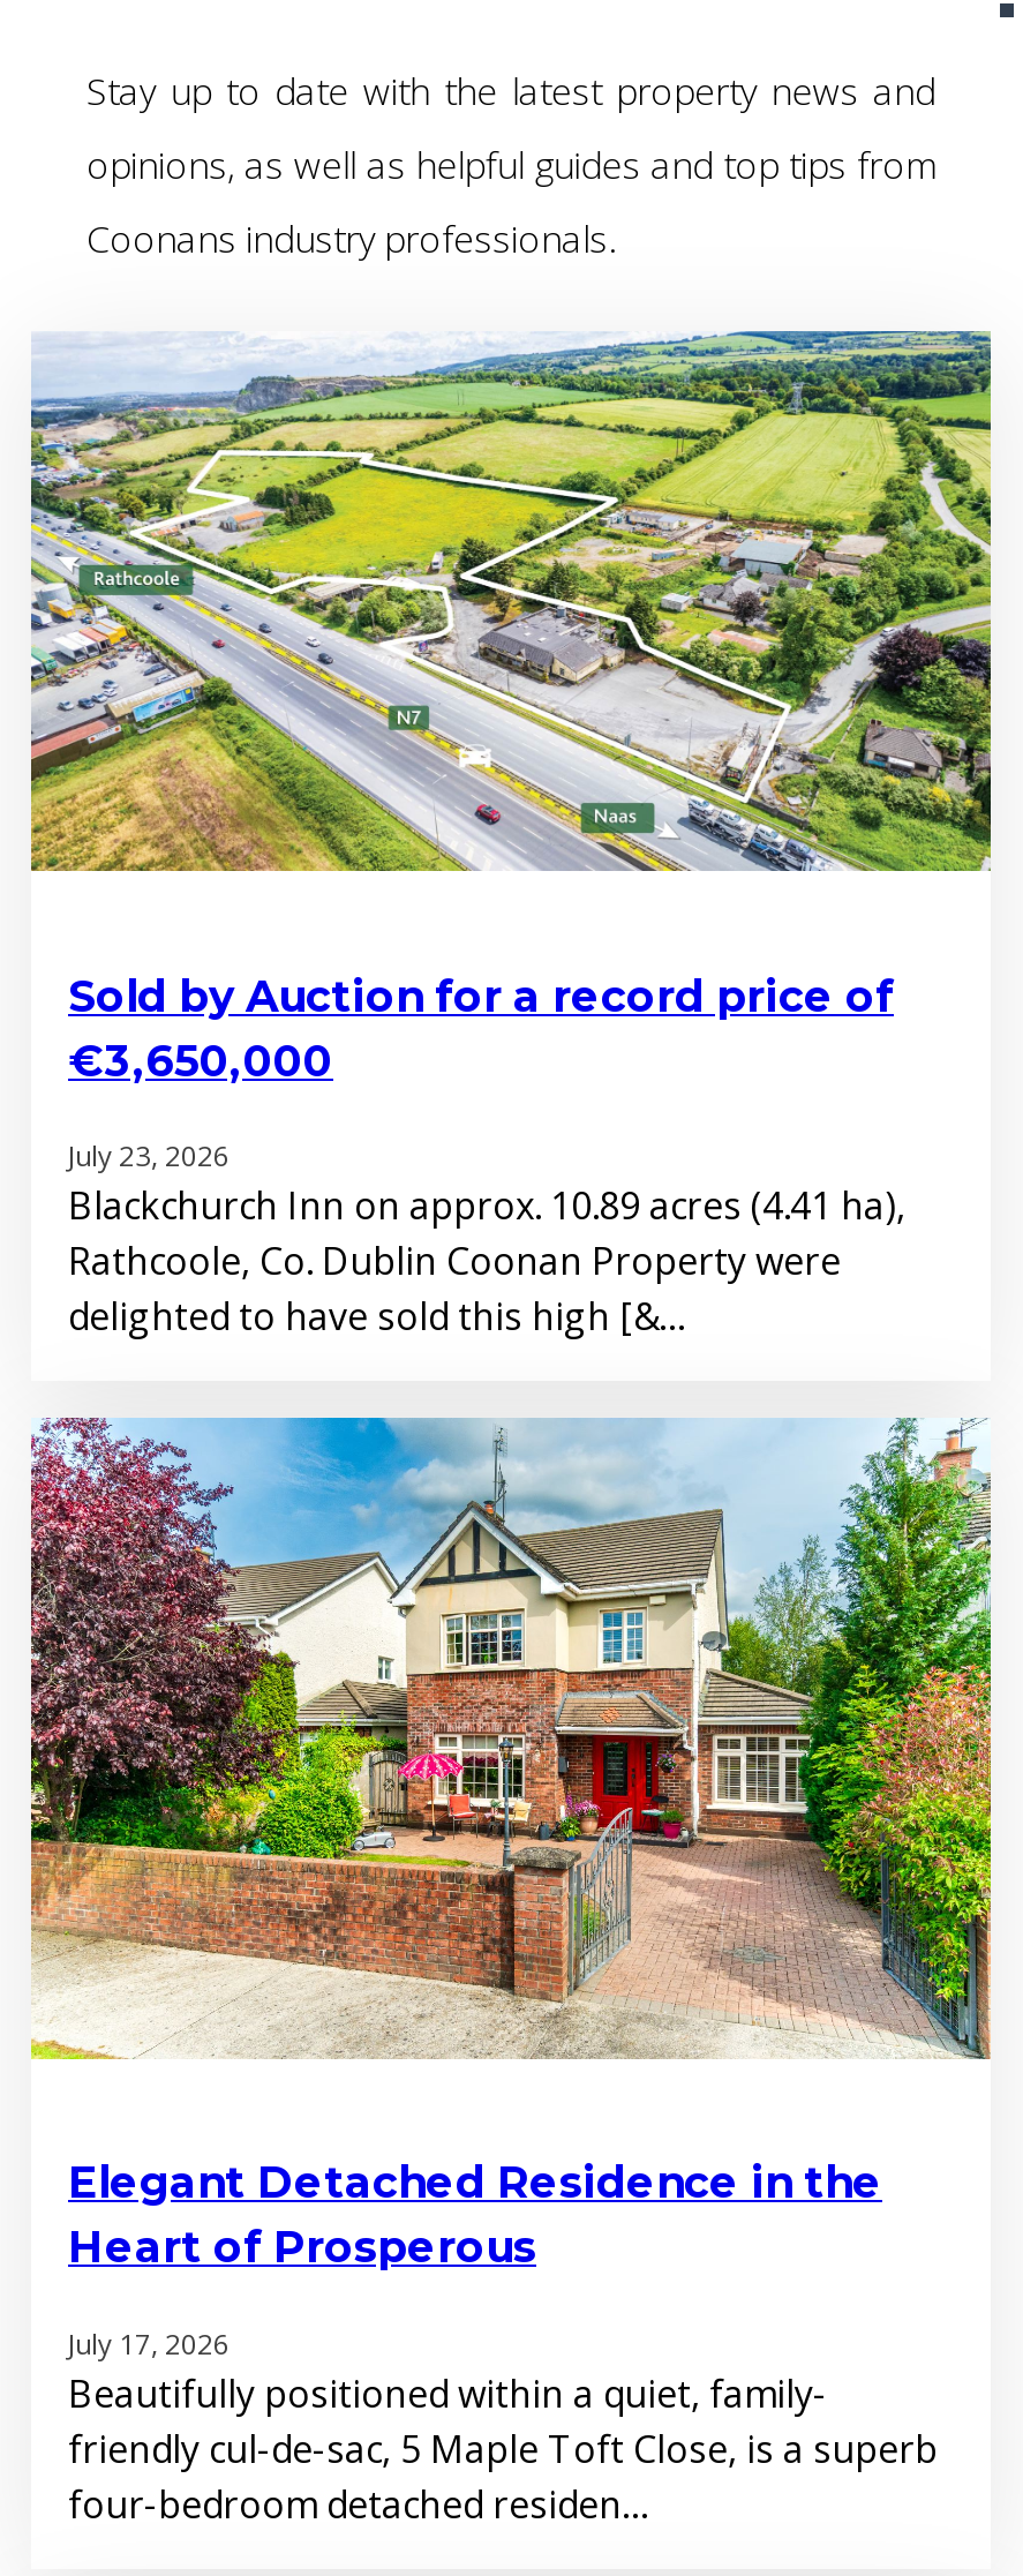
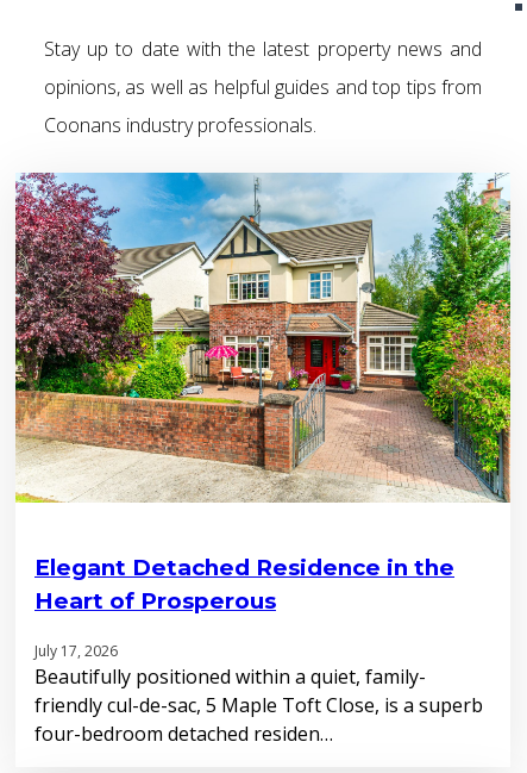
[29,329,993,873] [image] -> none
[68,969,905,1342] Sold by Auction for a record price of | €3,650,000 | July 23, 2026 | Blackchurch Inn on approx. 10.89 acres (4.41 ha), | Rathcoole, Co. Dublin Coonan Property were | delighted to have sold this high [&… -> none

